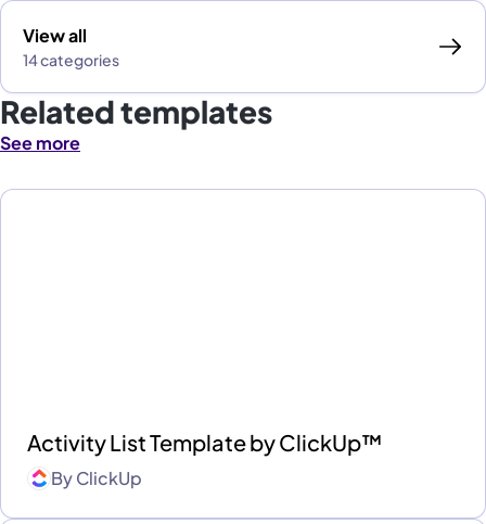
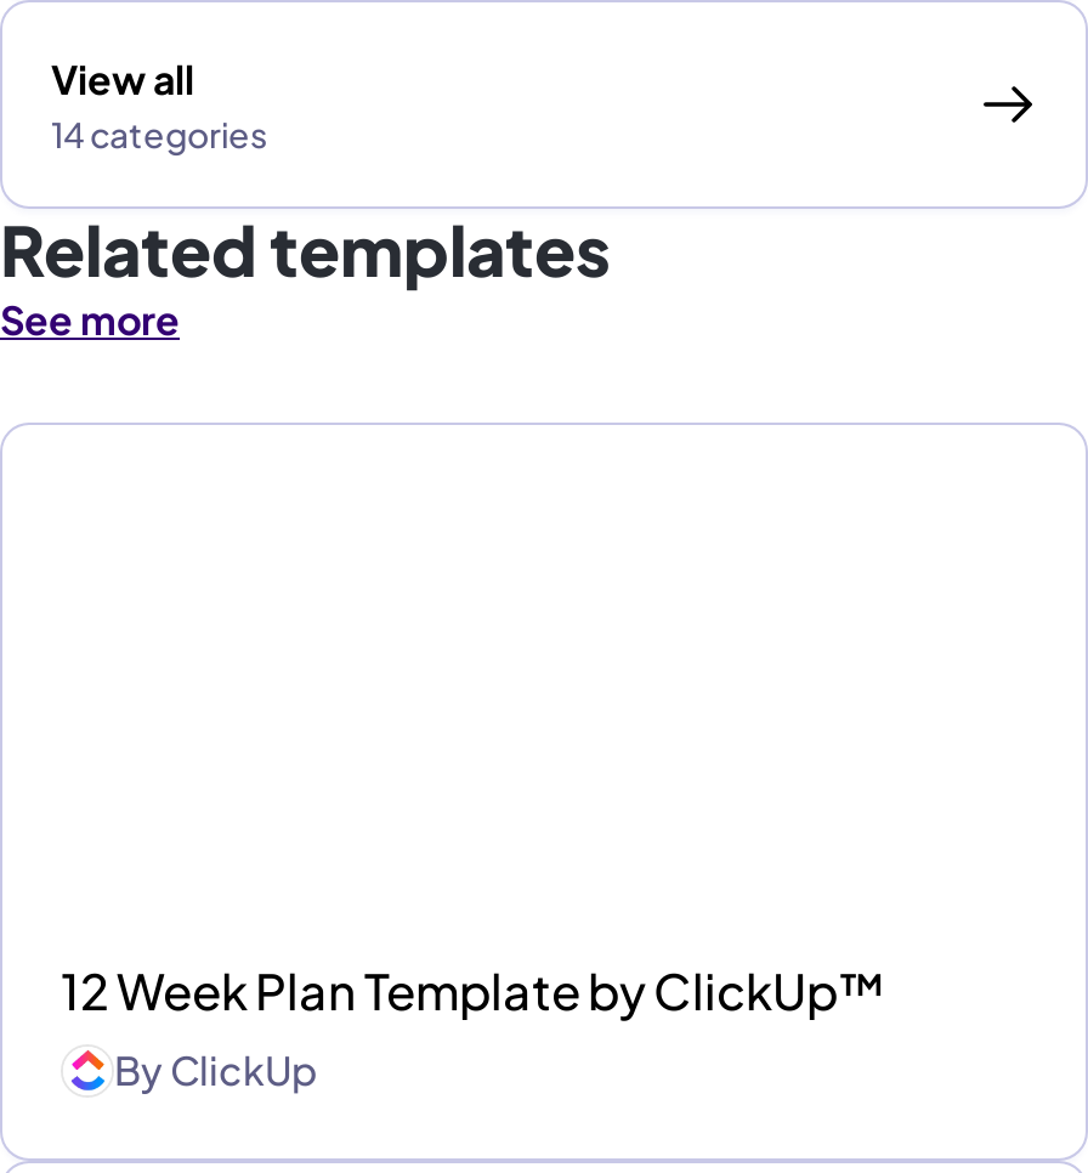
[27,429,383,456] Activity List Template by ClickUp™ -> [61,959,886,1020] 12 Week Plan Template by ClickUp™

